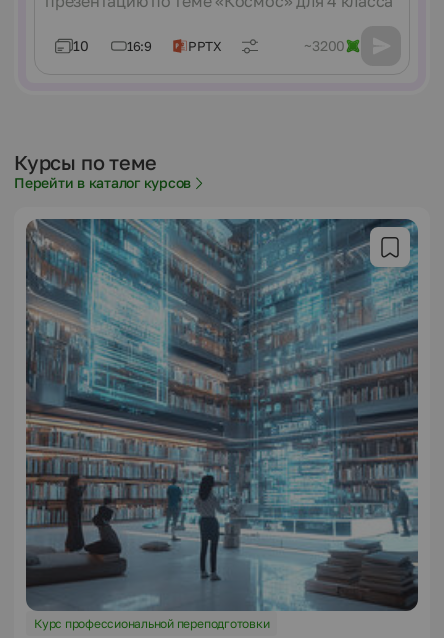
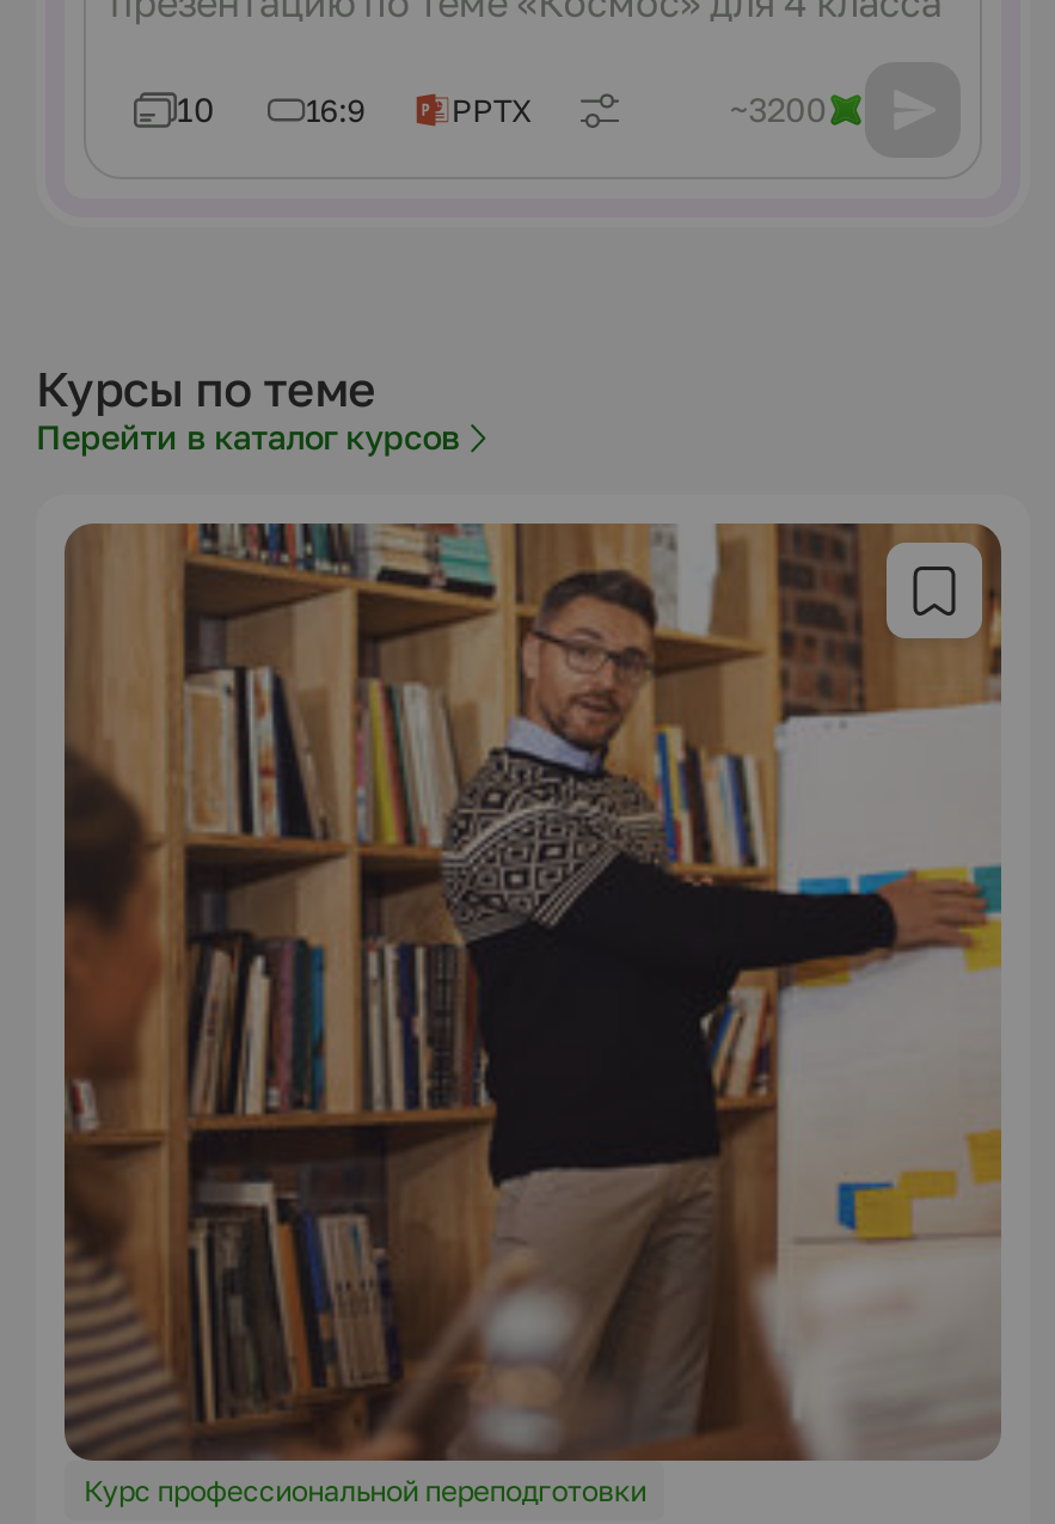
[25,218,419,612] [image] -> [62,521,1004,1463] [image]

